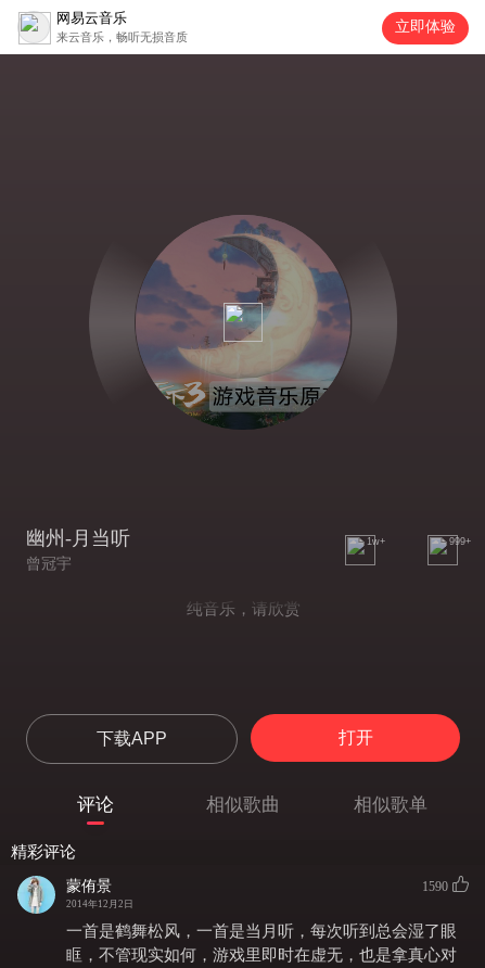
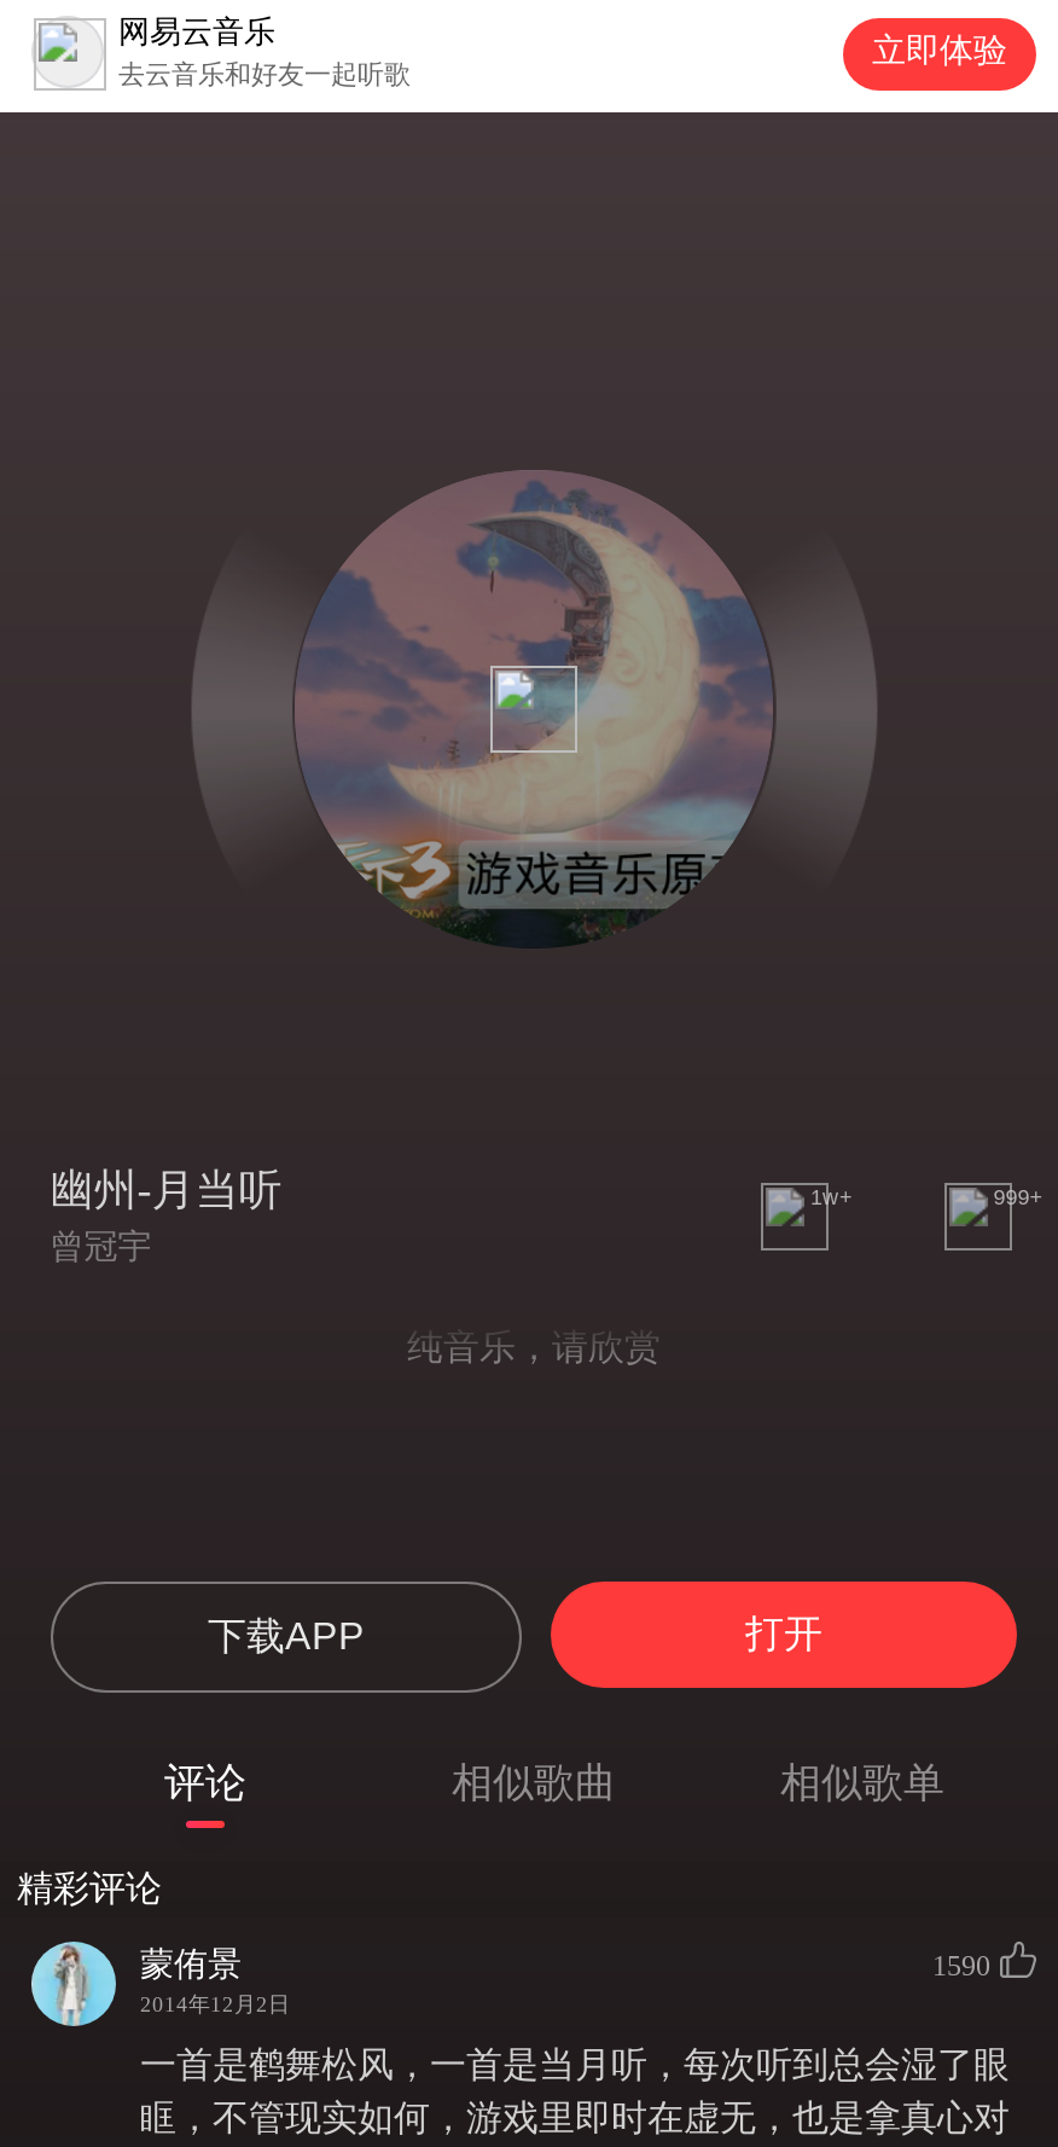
[56,30,188,43] 来云音乐，畅听无损音质 -> [118,59,411,88] 去云音乐和好友一起听歌

